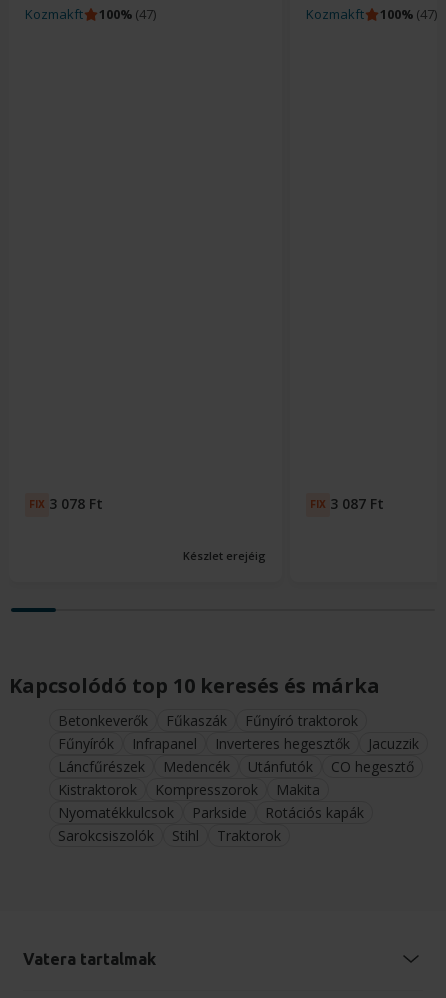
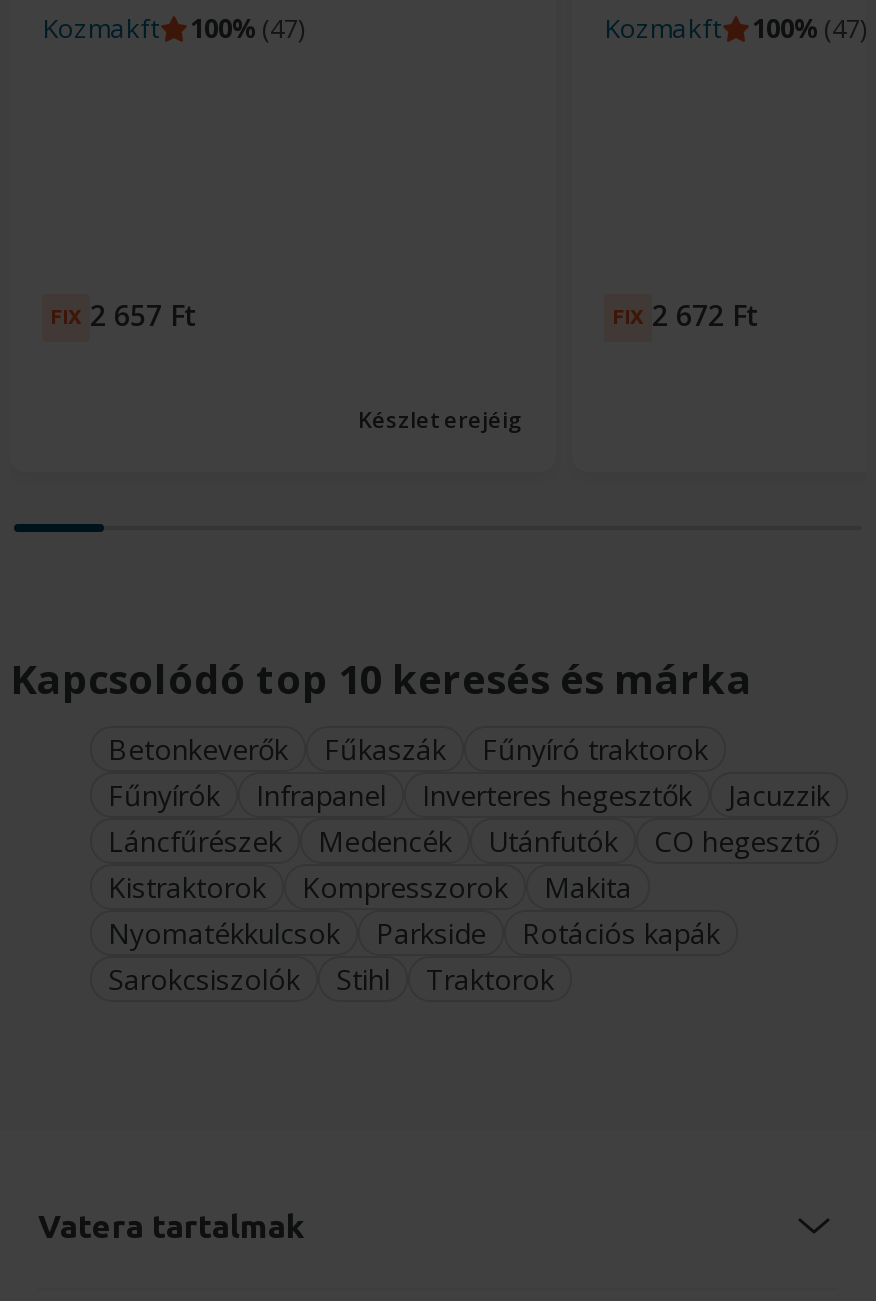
[49,494,103,513] 3 078 Ft -> [90,296,198,334] 2 657 Ft
[330,494,384,513] 3 087 Ft -> [652,296,760,334] 2 672 Ft

